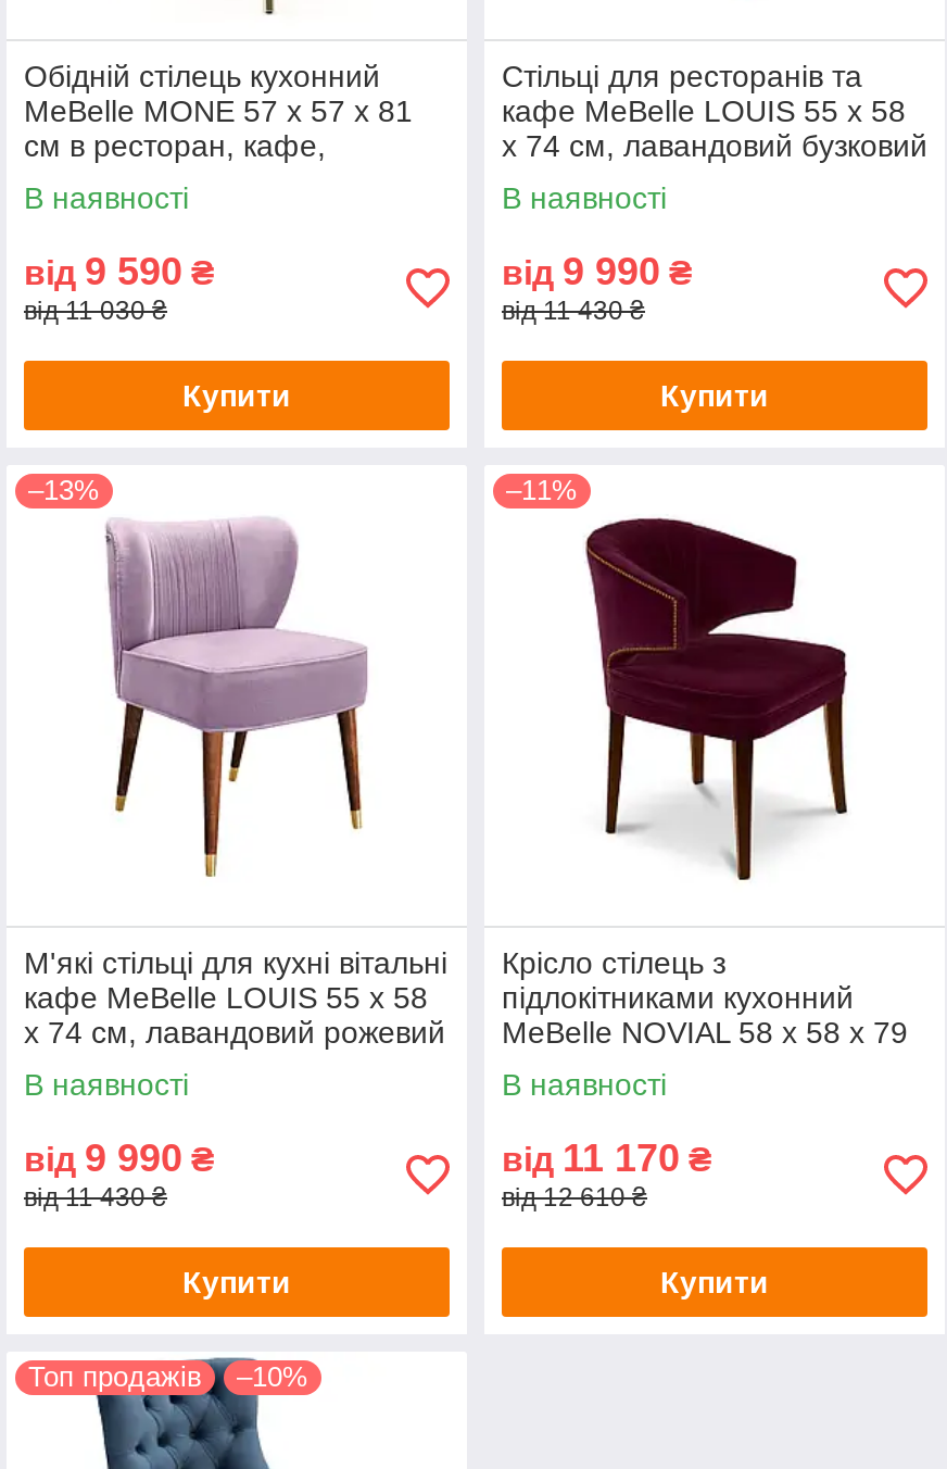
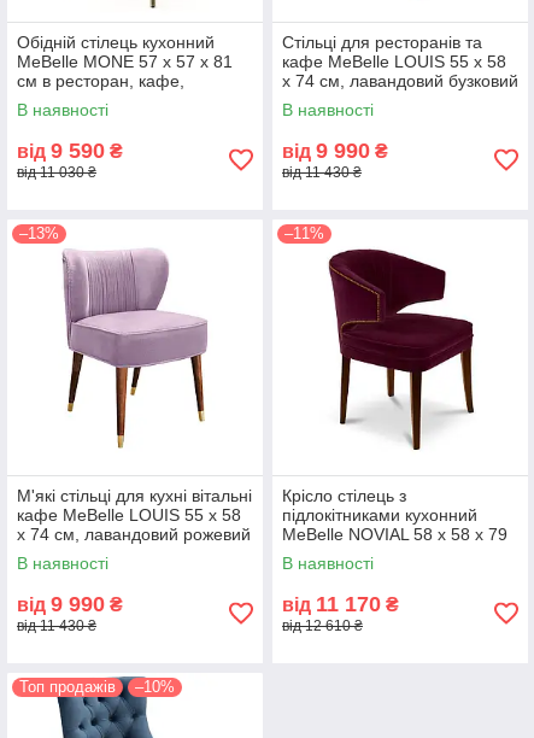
[182,379,291,414] Купити -> none
[660,379,769,414] Купити -> none
[182,1266,291,1301] Купити -> none
[660,1266,769,1301] Купити -> none

